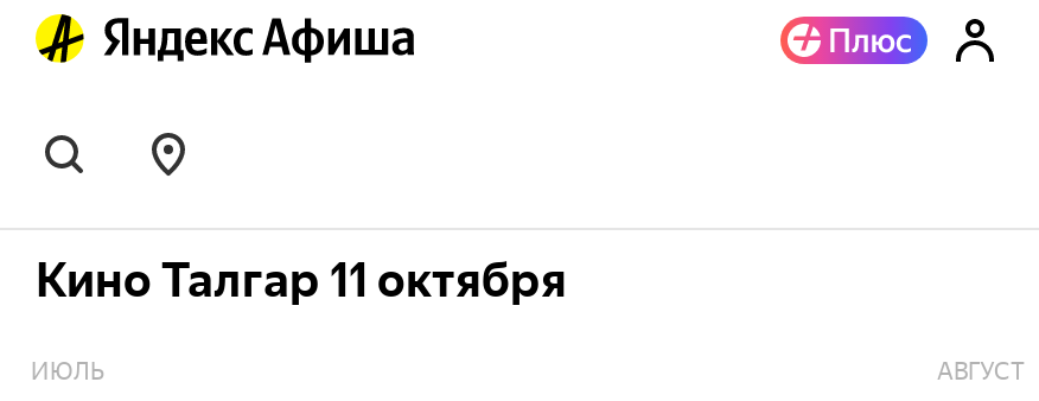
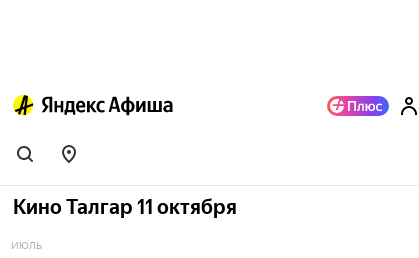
[937,358,1025,384] АВГУСТ -> none

